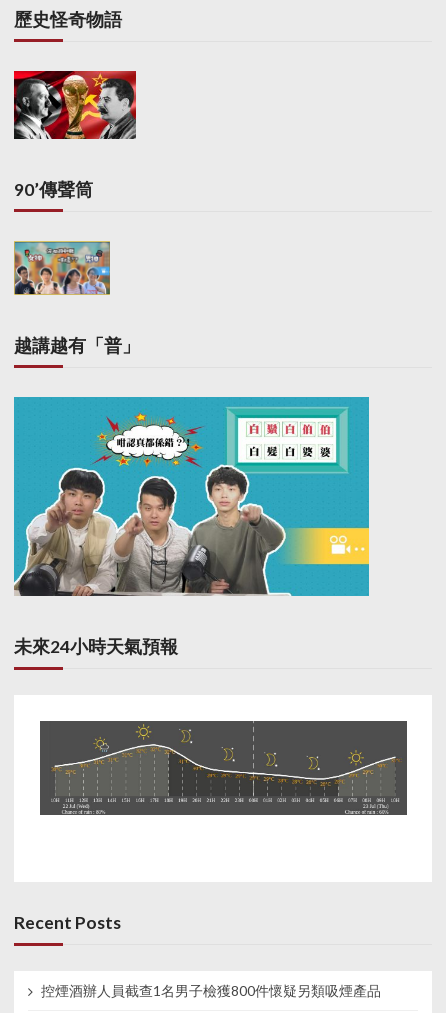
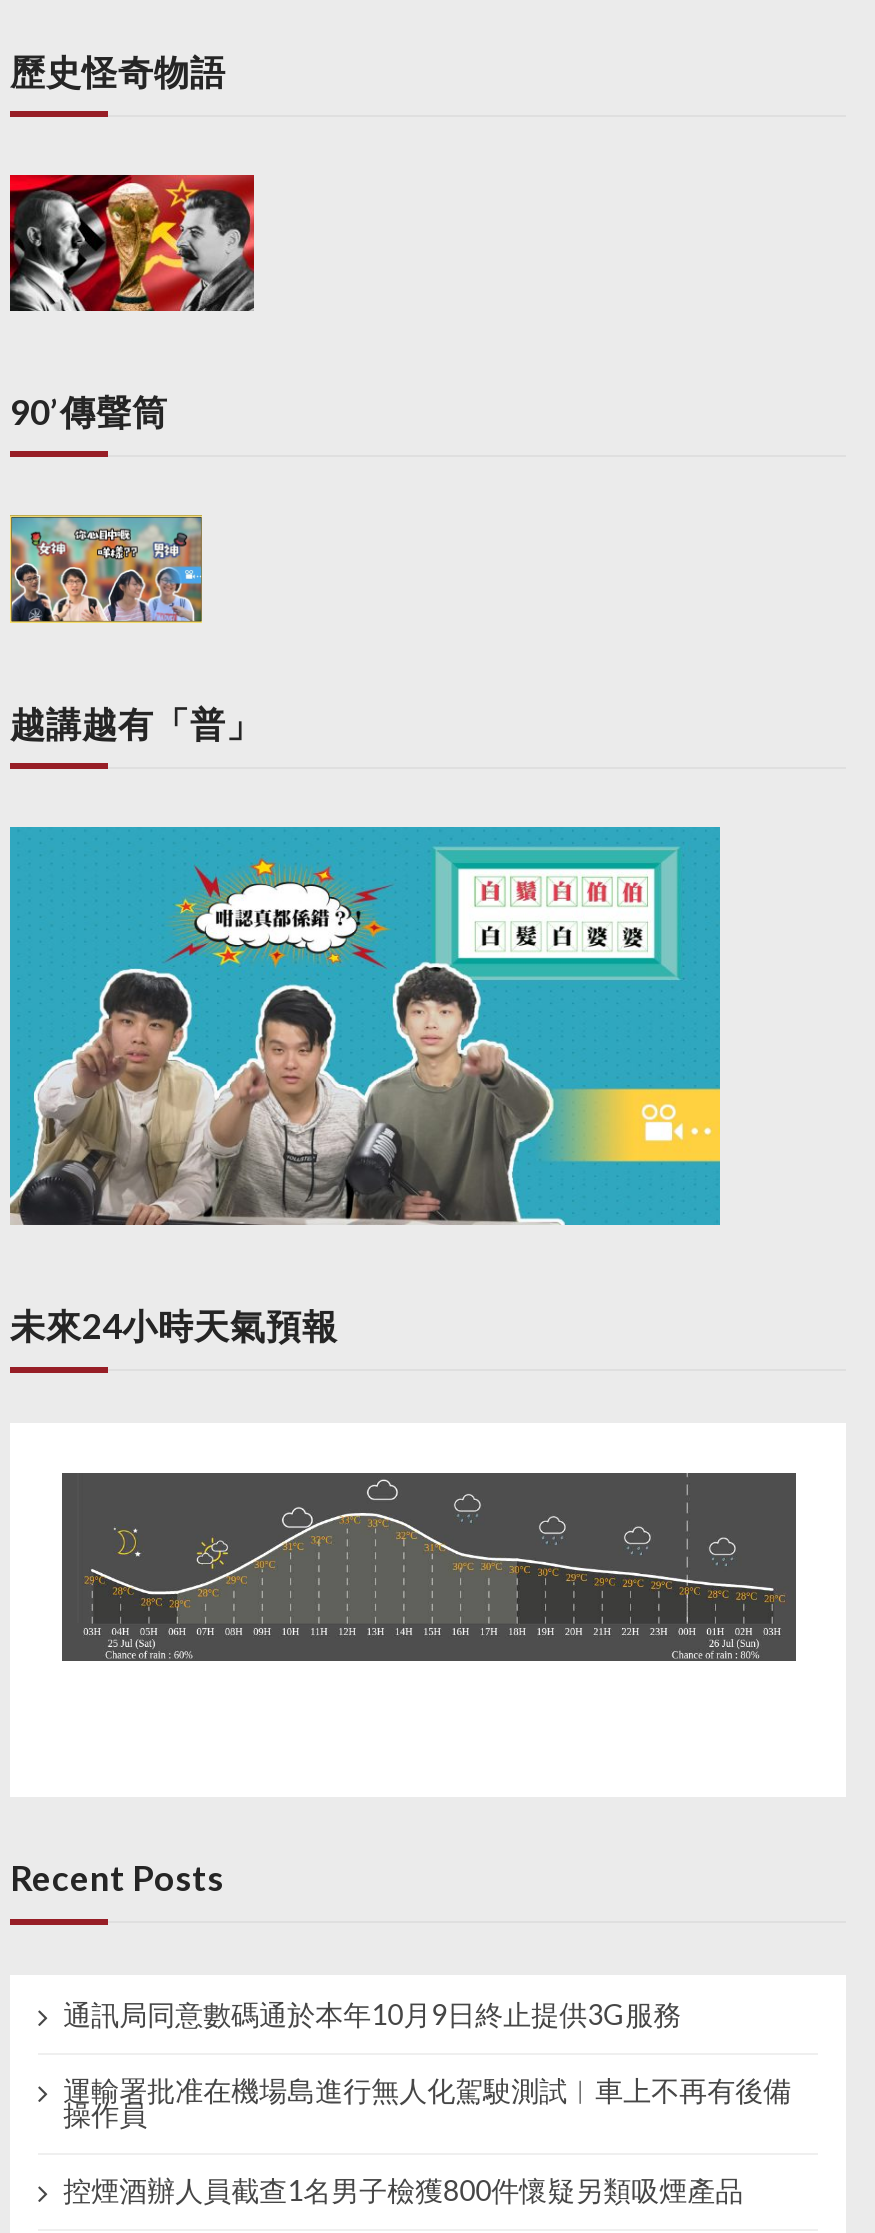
[53,724,400,808] [image] -> [86,1479,782,1623] [image]
none -> [63,1997,791,2131] 通訊局同意數碼通於本年10月9日終止提供3G服務 | 運輸署批准在機場島進行無人化駕駛測試︱車上不再有後備 | 操作員

